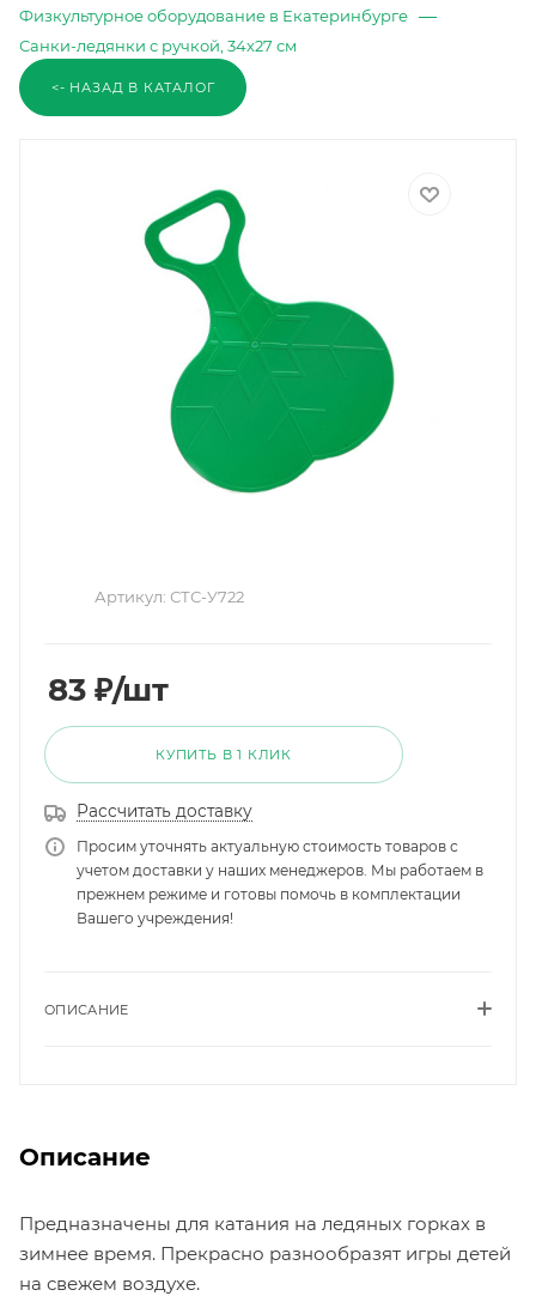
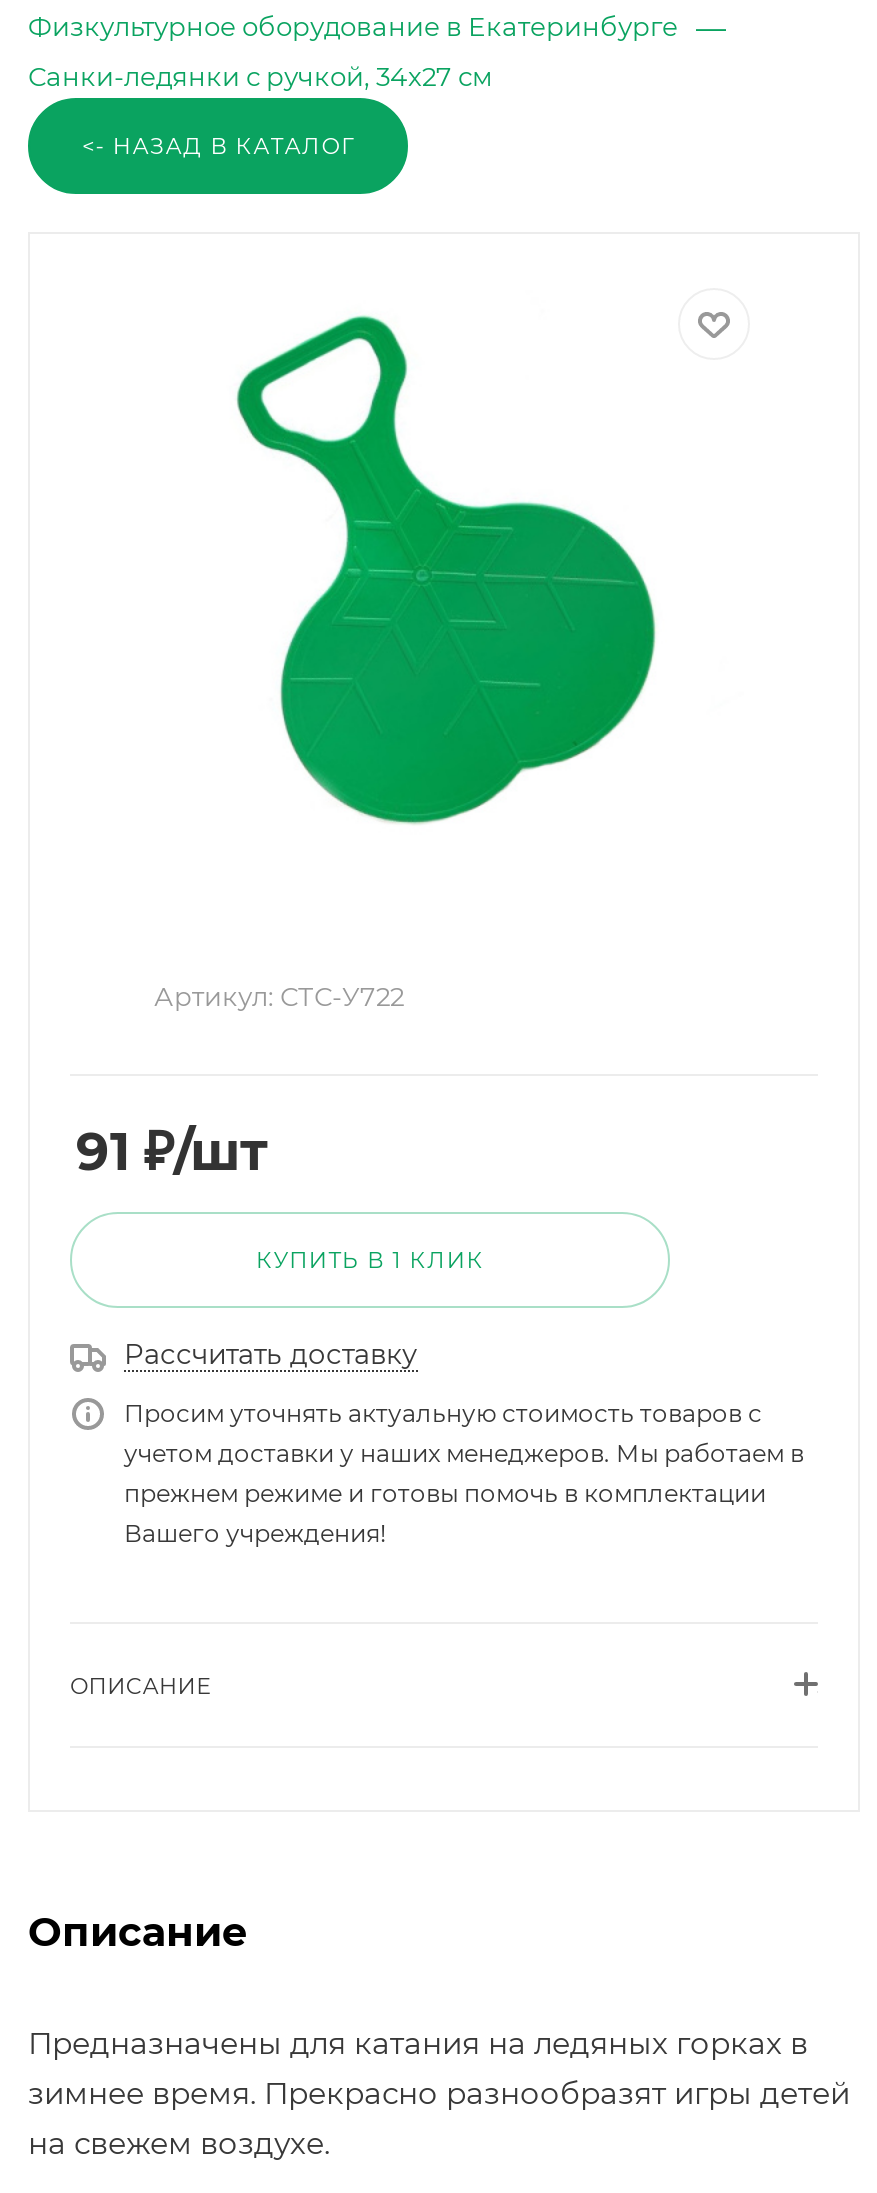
[48,671,169,709] 83 ₽/шт -> [76,1120,268,1184] 91 ₽/шт

